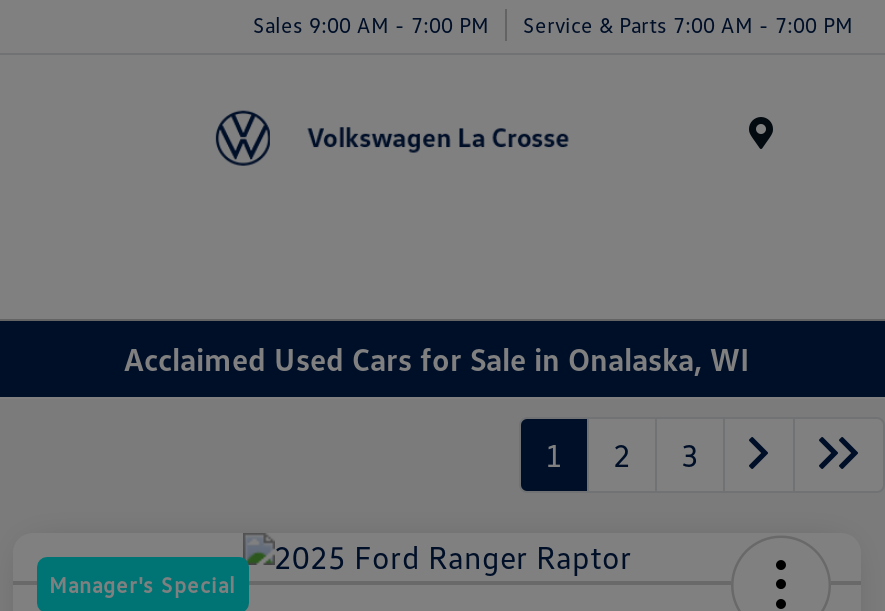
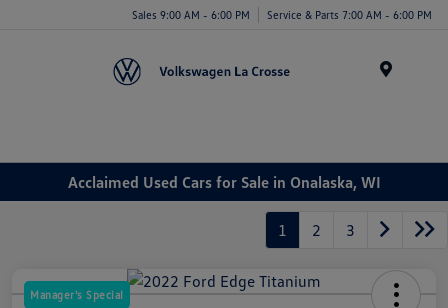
[253,10,489,36] Sales 9:00 AM - 7:00 PM -> [132,7,250,20] Sales 9:00 AM - 6:00 PM
[523,10,853,36] Service & Parts 7:00 AM - 7:00 PM -> [267,7,432,20] Service & Parts 7:00 AM - 6:00 PM

